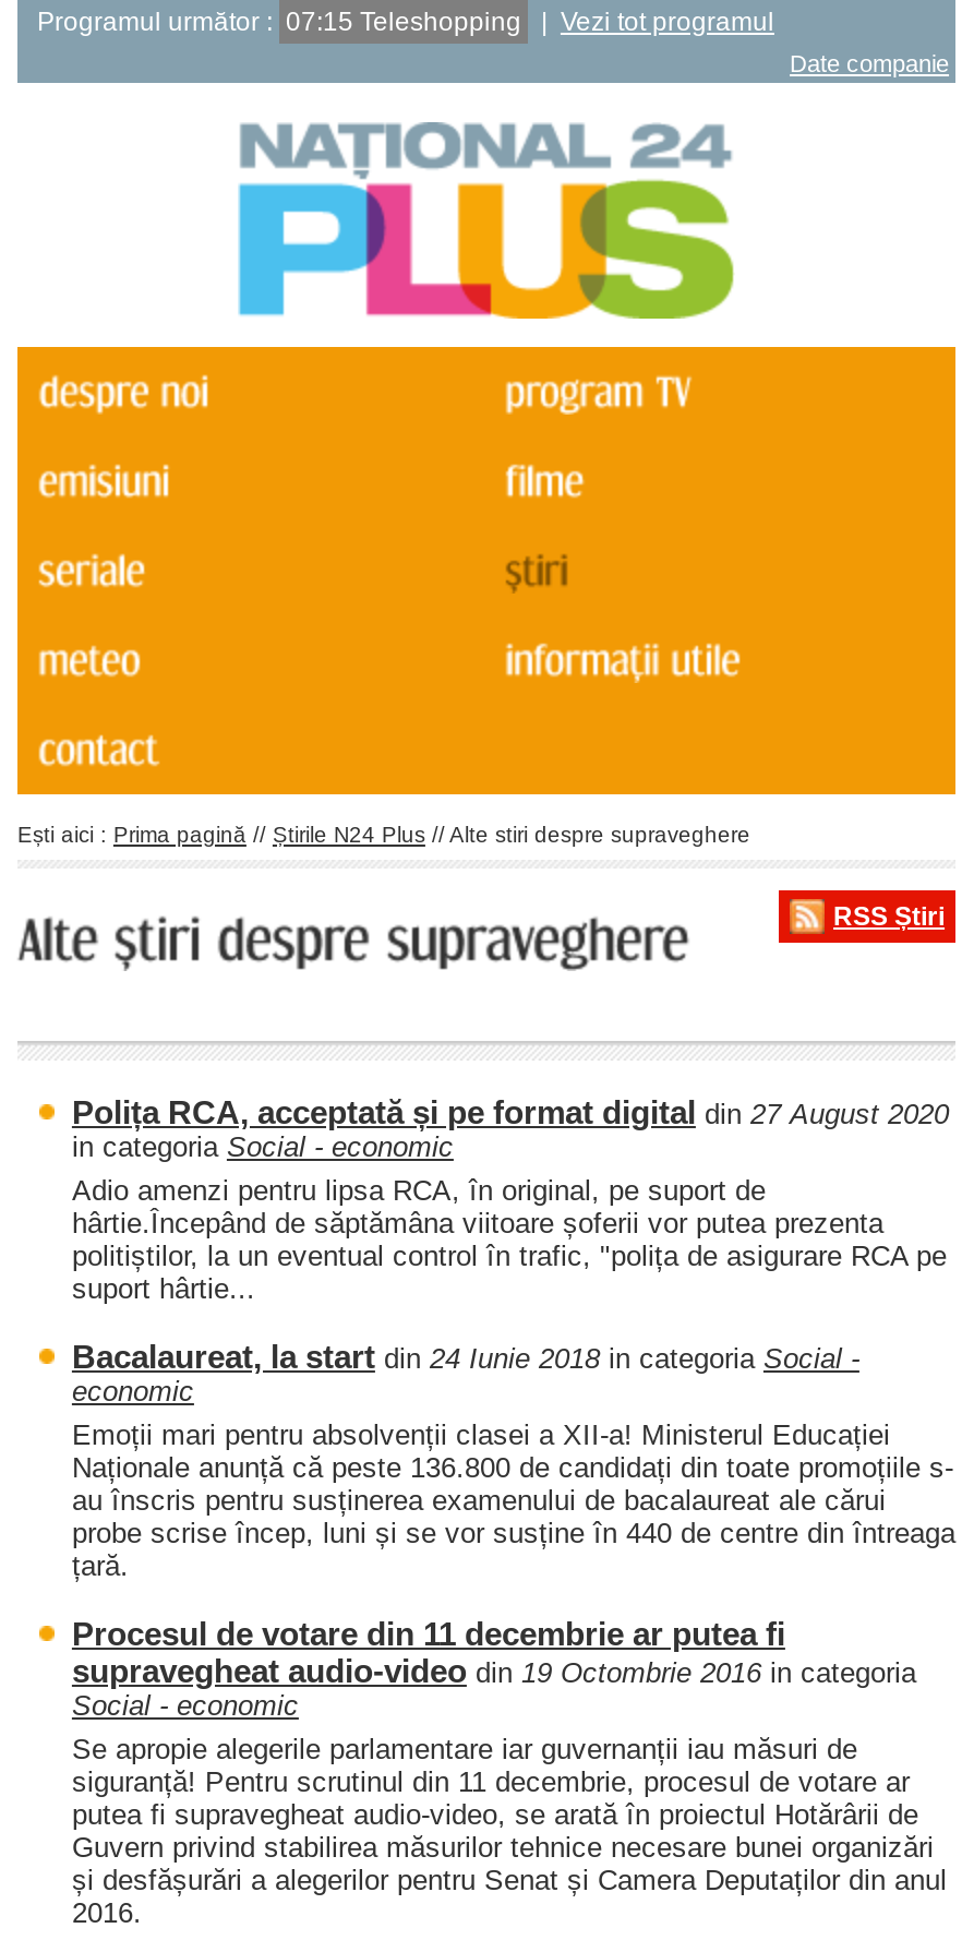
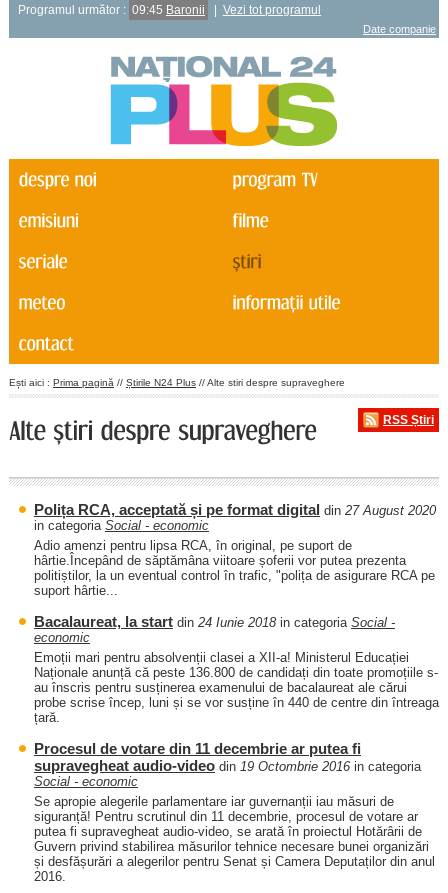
[37,7,521,37] Programul următor : 07:15 Teleshopping -> [18,3,205,17] Programul următor : 09:45 Baronii

